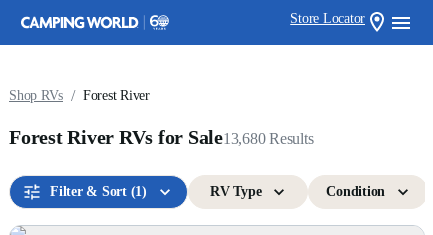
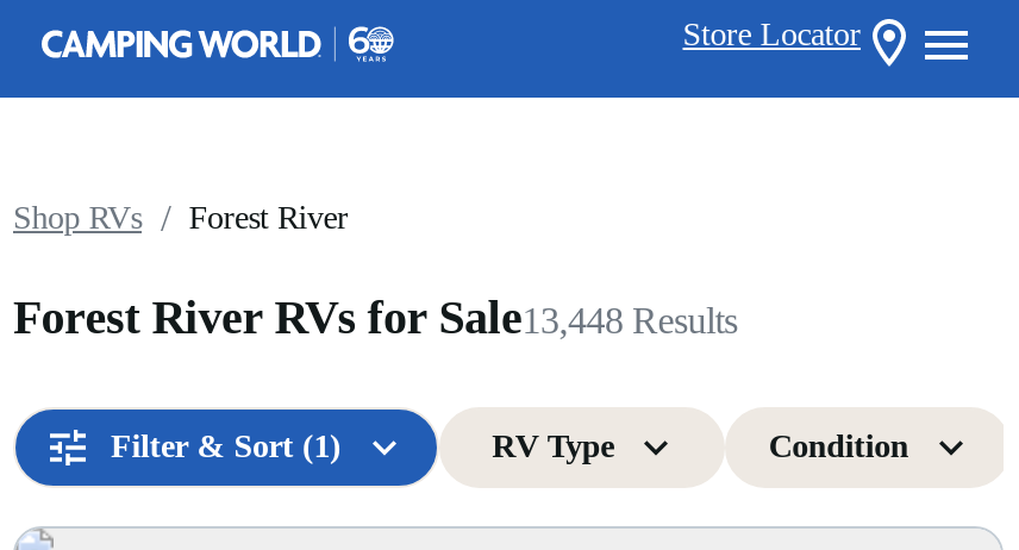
[9,126,313,148] Forest River RVs for Sale 13,680 Results -> [13,290,737,343] Forest River RVs for Sale 13,448 Results

